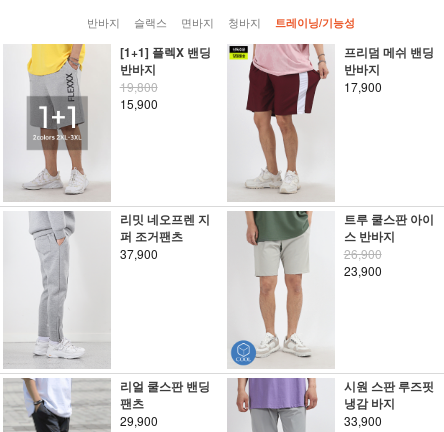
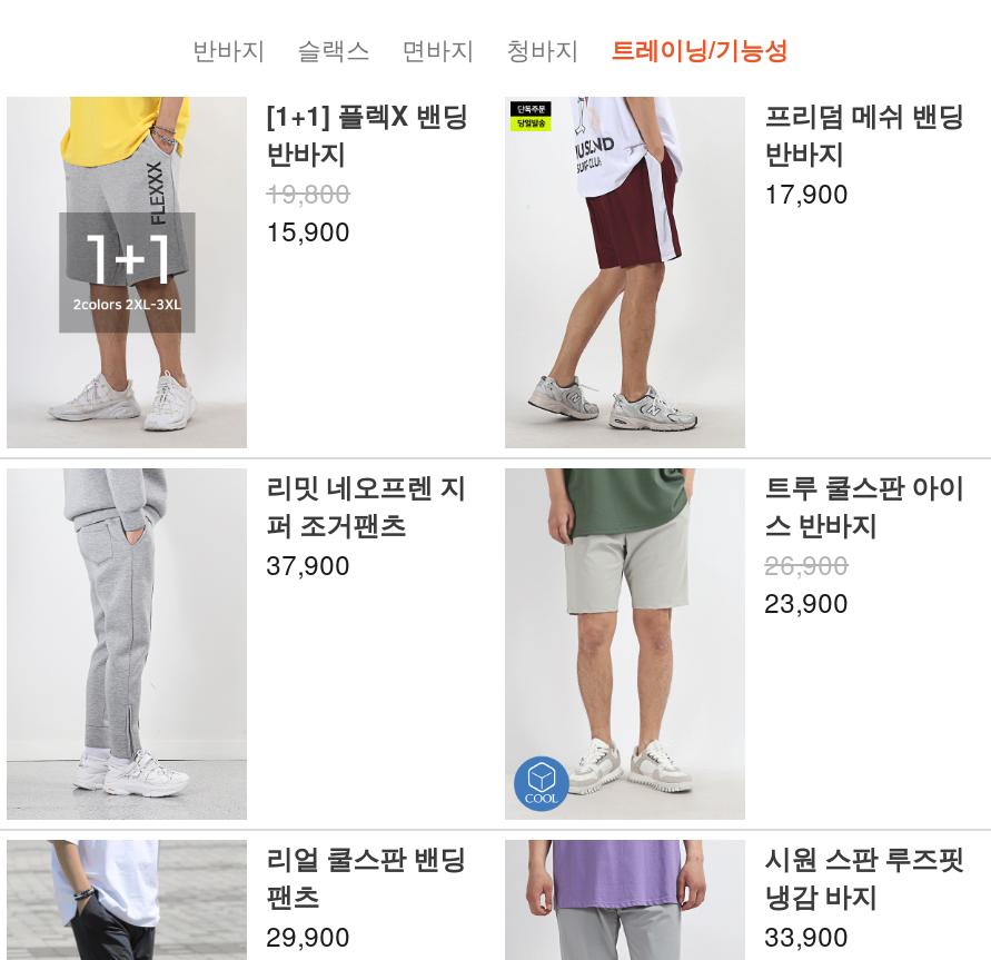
[238,43,329,195] [image] -> [527,97,730,435] [image]

